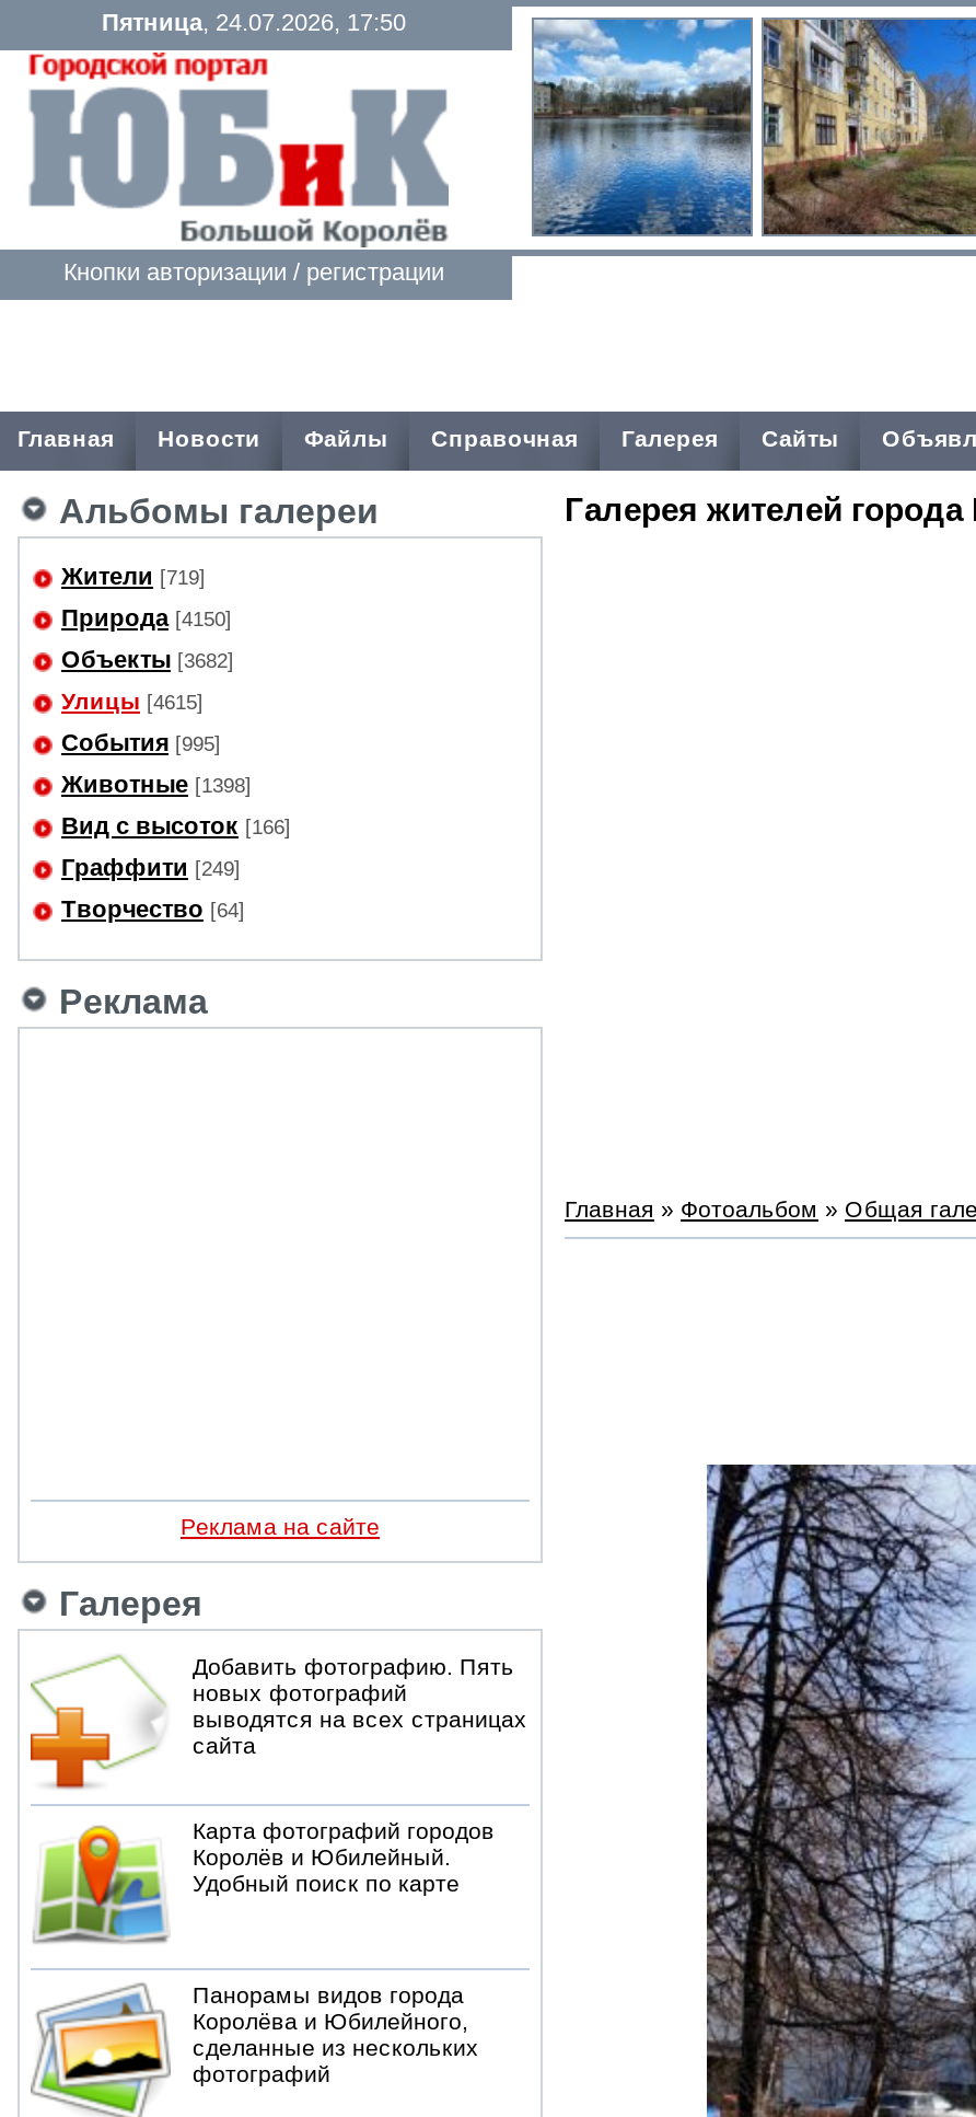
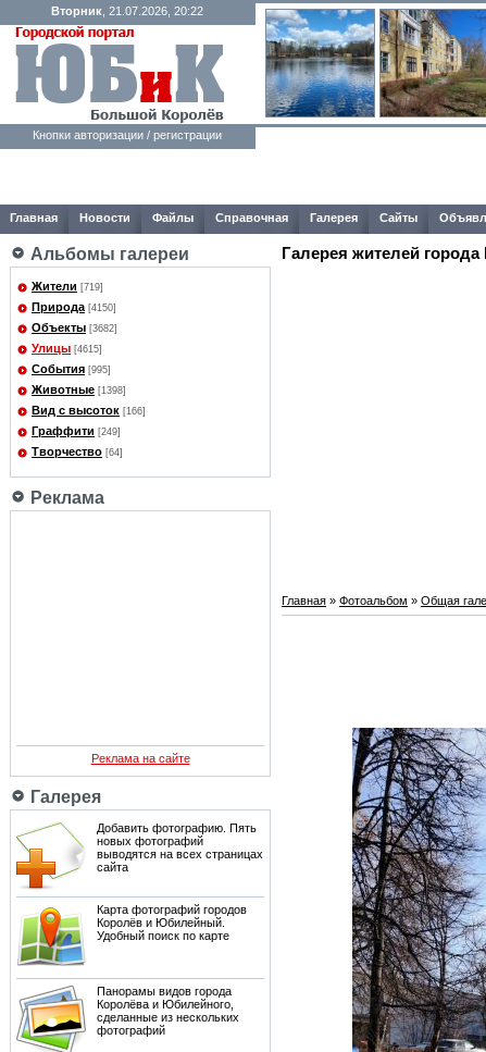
[102,9,406,35] Пятница, 24.07.2026, 17:50 -> [51,4,203,17] Вторник, 21.07.2026, 20:22

